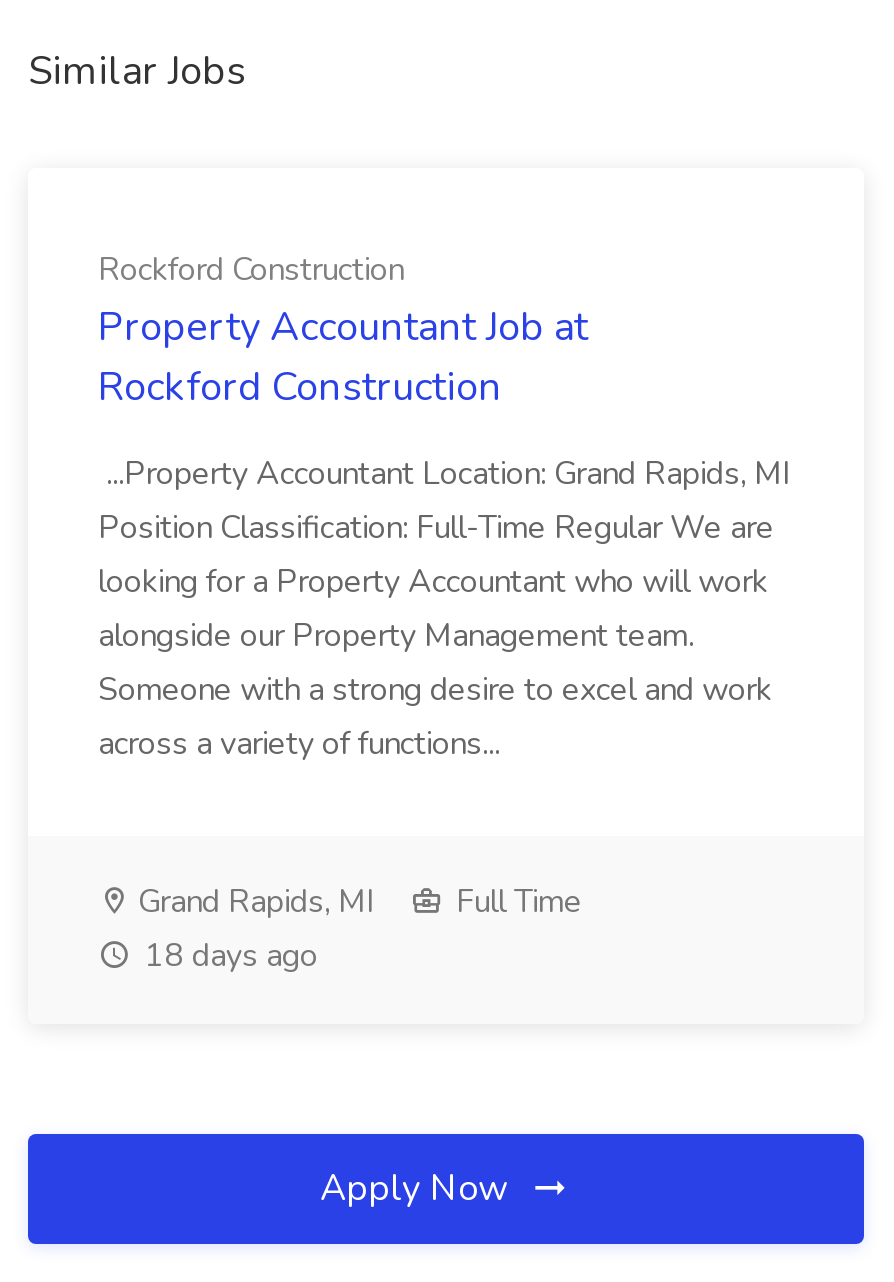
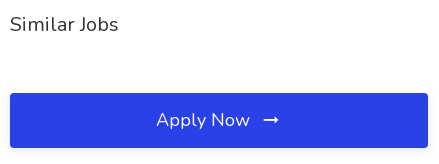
[98,248,790,766] Rockford Construction | Property Accountant Job at | Rockford Construction | ...Property Accountant Location: Grand Rapids, MI | Position Classification: Full-Time Regular We are | looking for a Property Accountant who will work | alongside our Property Management team. | Someone with a strong desire to excel and work | across a variety of functions... -> none
[130,880,582,978] Grand Rapids, MI | Full Time | 18 days ago -> none

